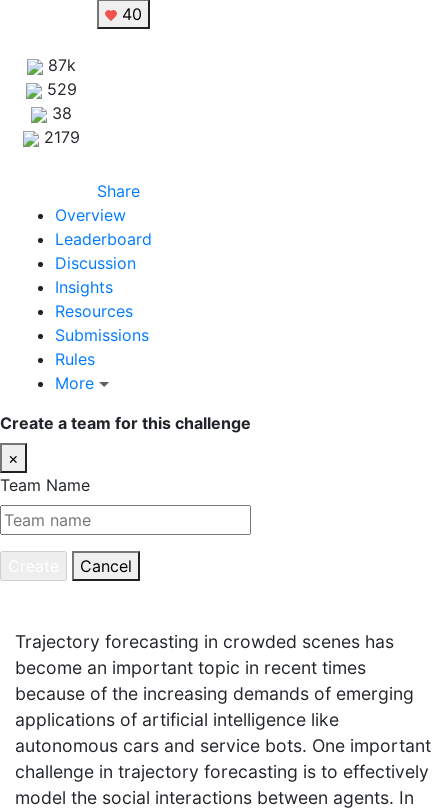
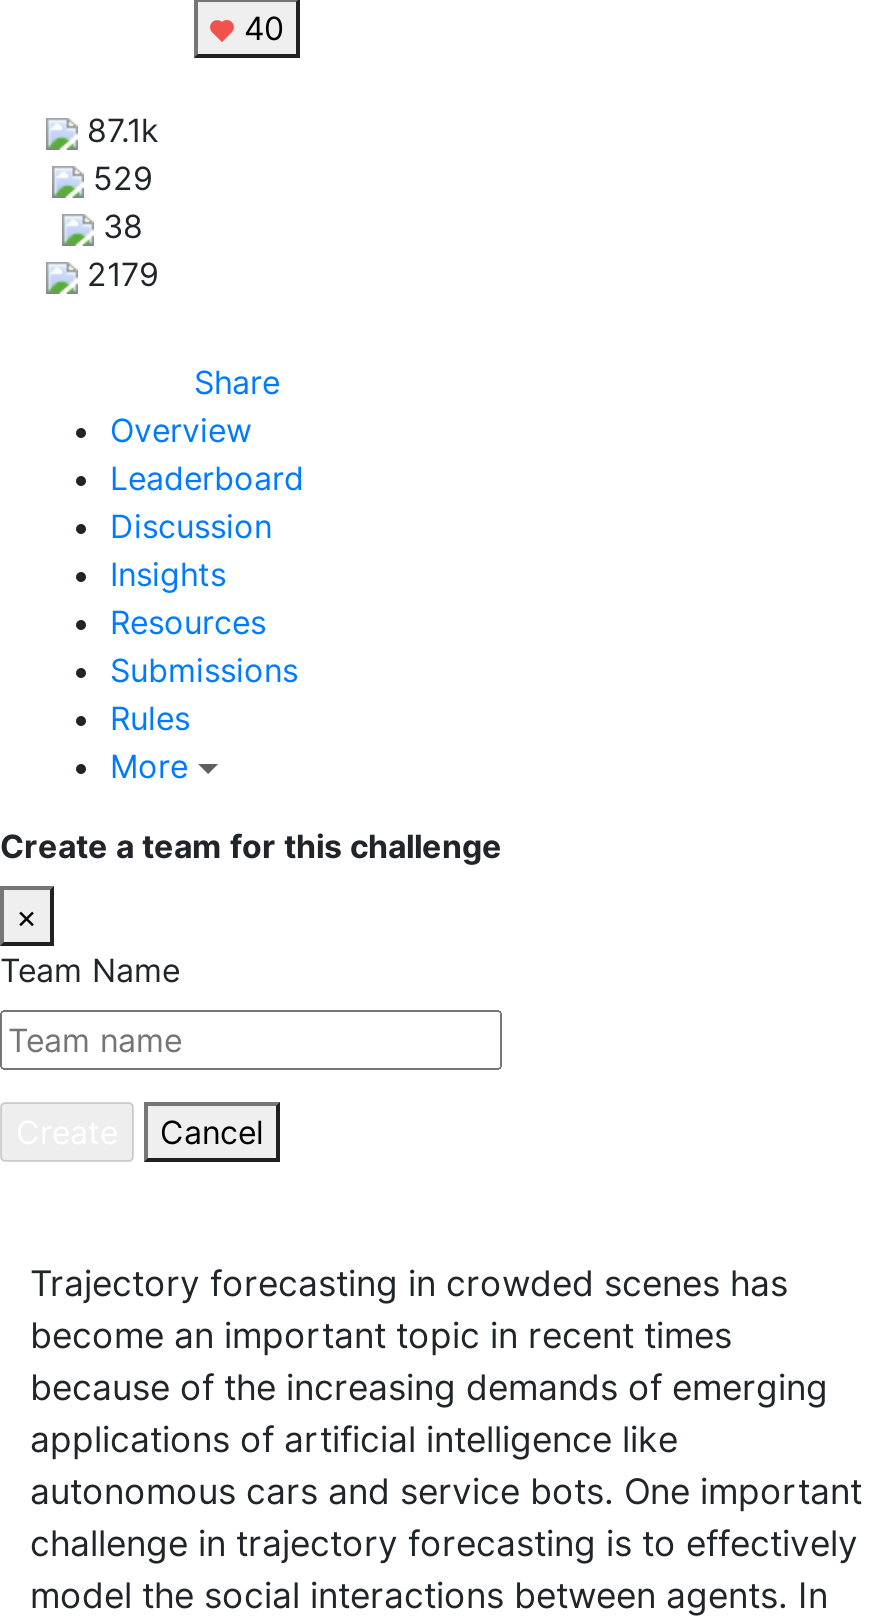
[42,55,75,75] 87k -> [77,110,159,150] 87.1k

